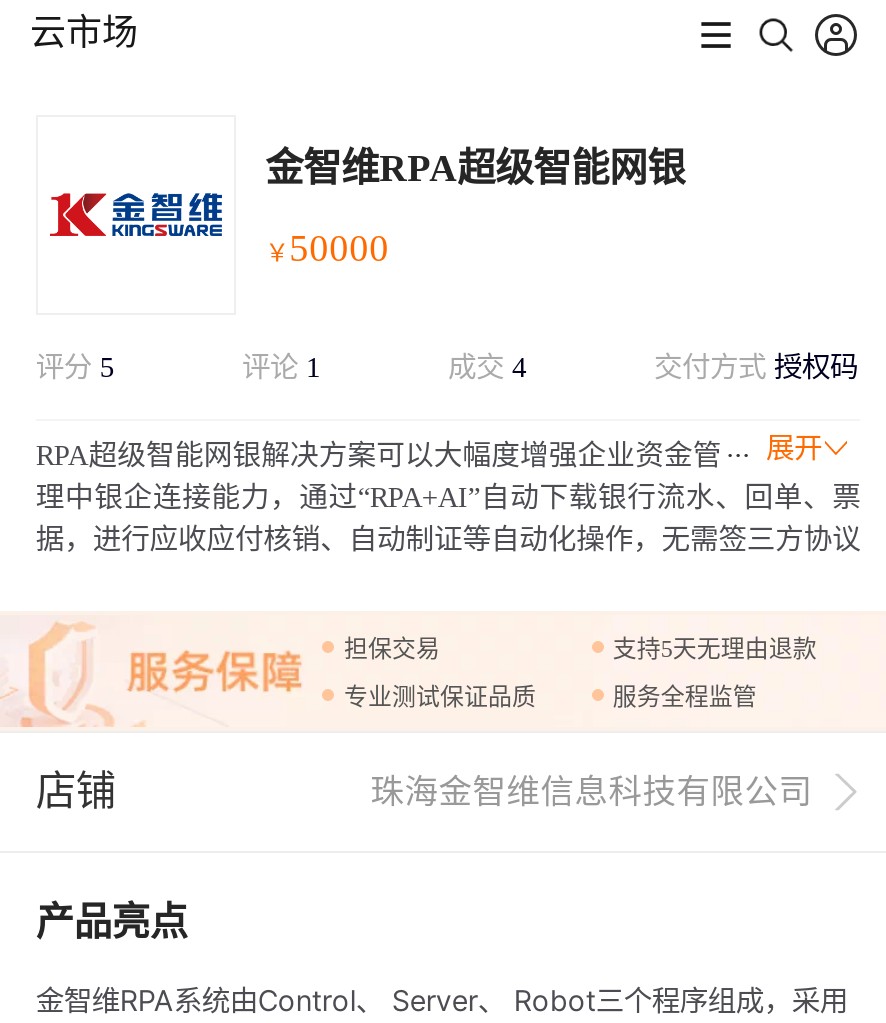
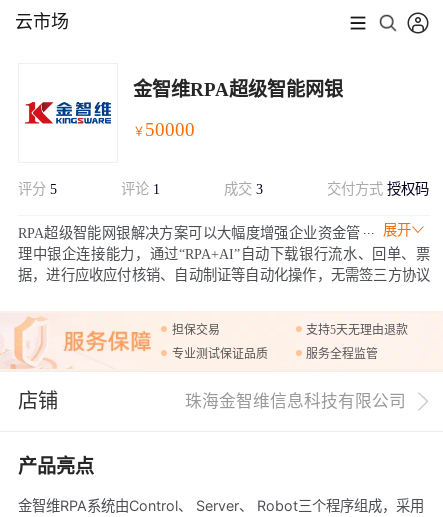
[448,351,526,383] 成交4 -> [224,181,263,197] 成交3

